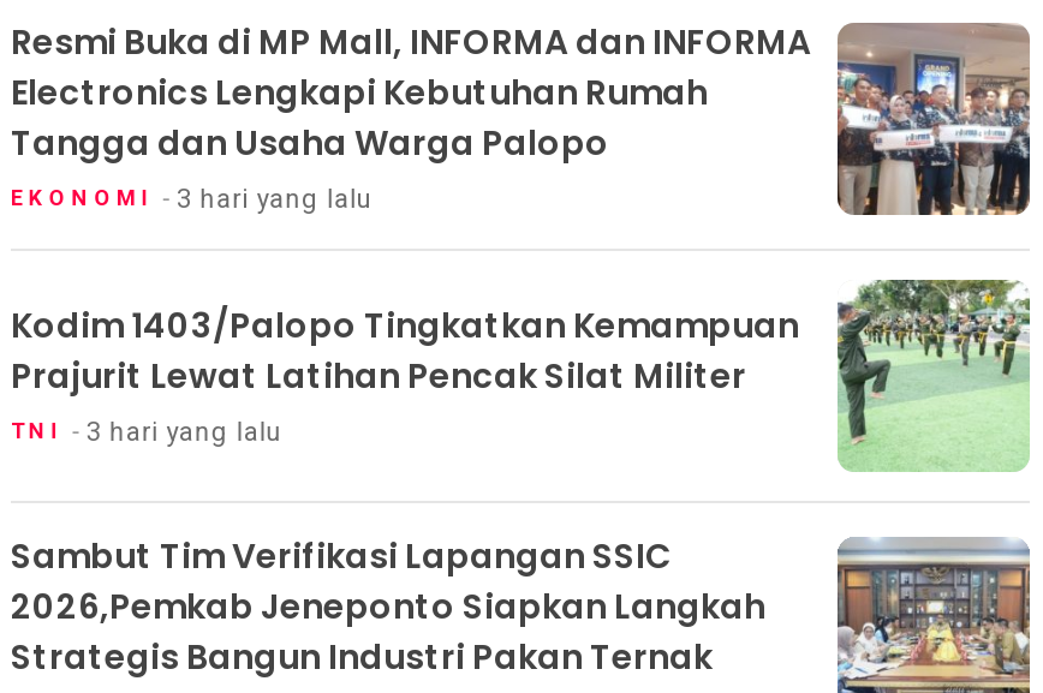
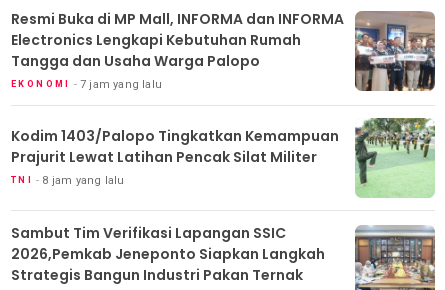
[177,184,374,215] 3 hari yang lalu -> [80,78,162,91] 7 jam yang lalu
[86,416,284,447] 3 hari yang lalu -> [42,174,124,187] 8 jam yang lalu

